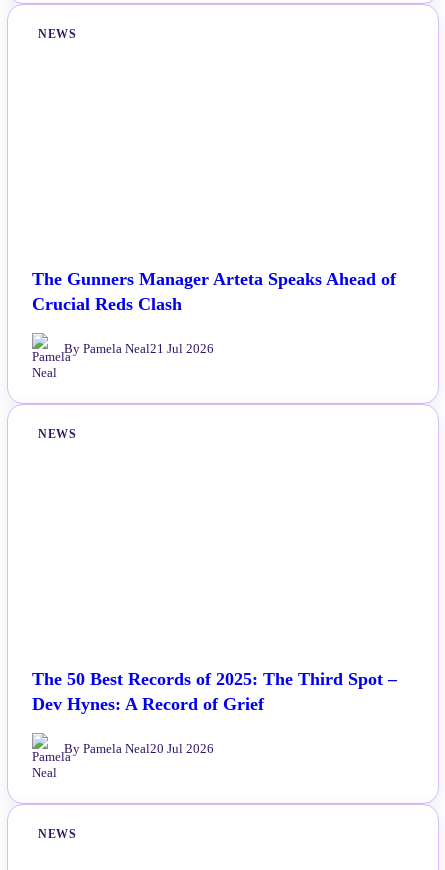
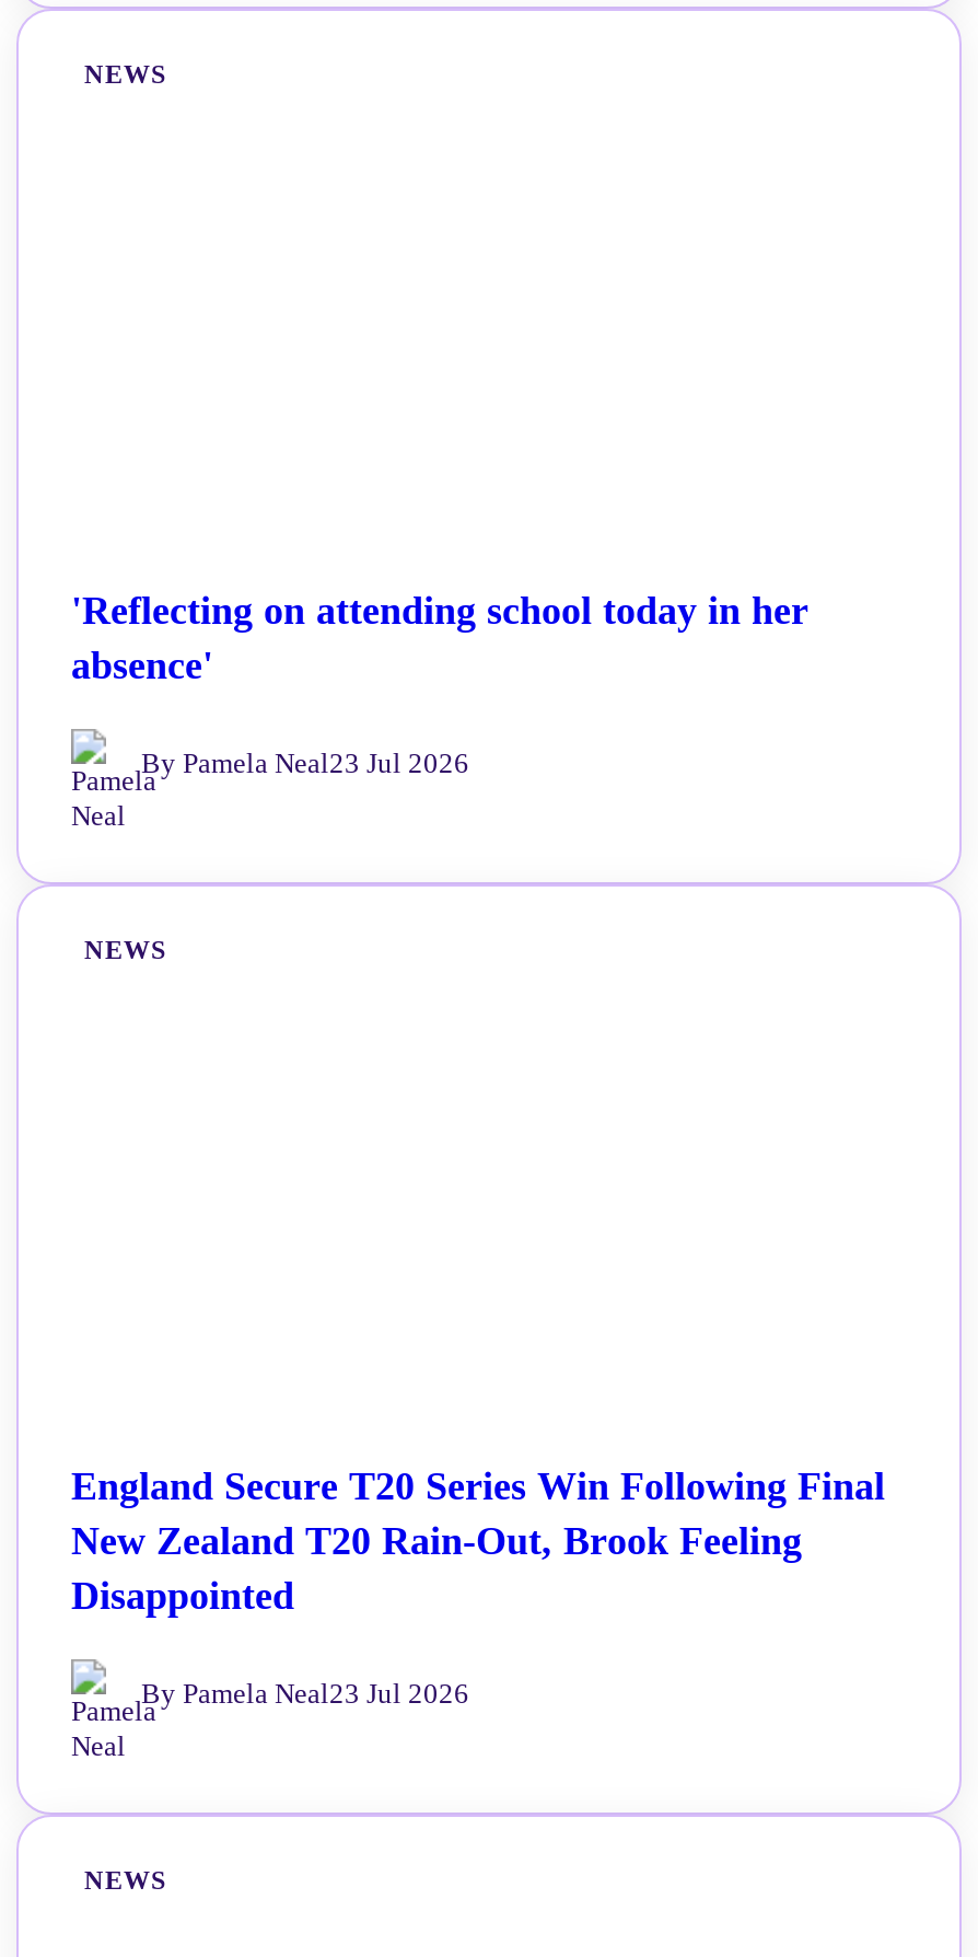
[32,269,396,314] The Gunners Manager Arteta Speaks Ahead of | Crucial Reds Clash -> [71,589,808,688] 'Reflecting on attending school today in her | absence'
[64,341,214,356] By Pamela Neal21 Jul 2026 -> [141,747,469,780] By Pamela Neal23 Jul 2026
[32,669,397,714] The 50 Best Records of 2025: The Third Spot – | Dev Hynes: A Record of Grief -> [71,1465,885,1618] England Secure T20 Series Win Following Final | New Zealand T20 Rain-Out, Brook Feeling | Disappointed
[64,741,214,756] By Pamela Neal20 Jul 2026 -> [141,1677,469,1710] By Pamela Neal23 Jul 2026

